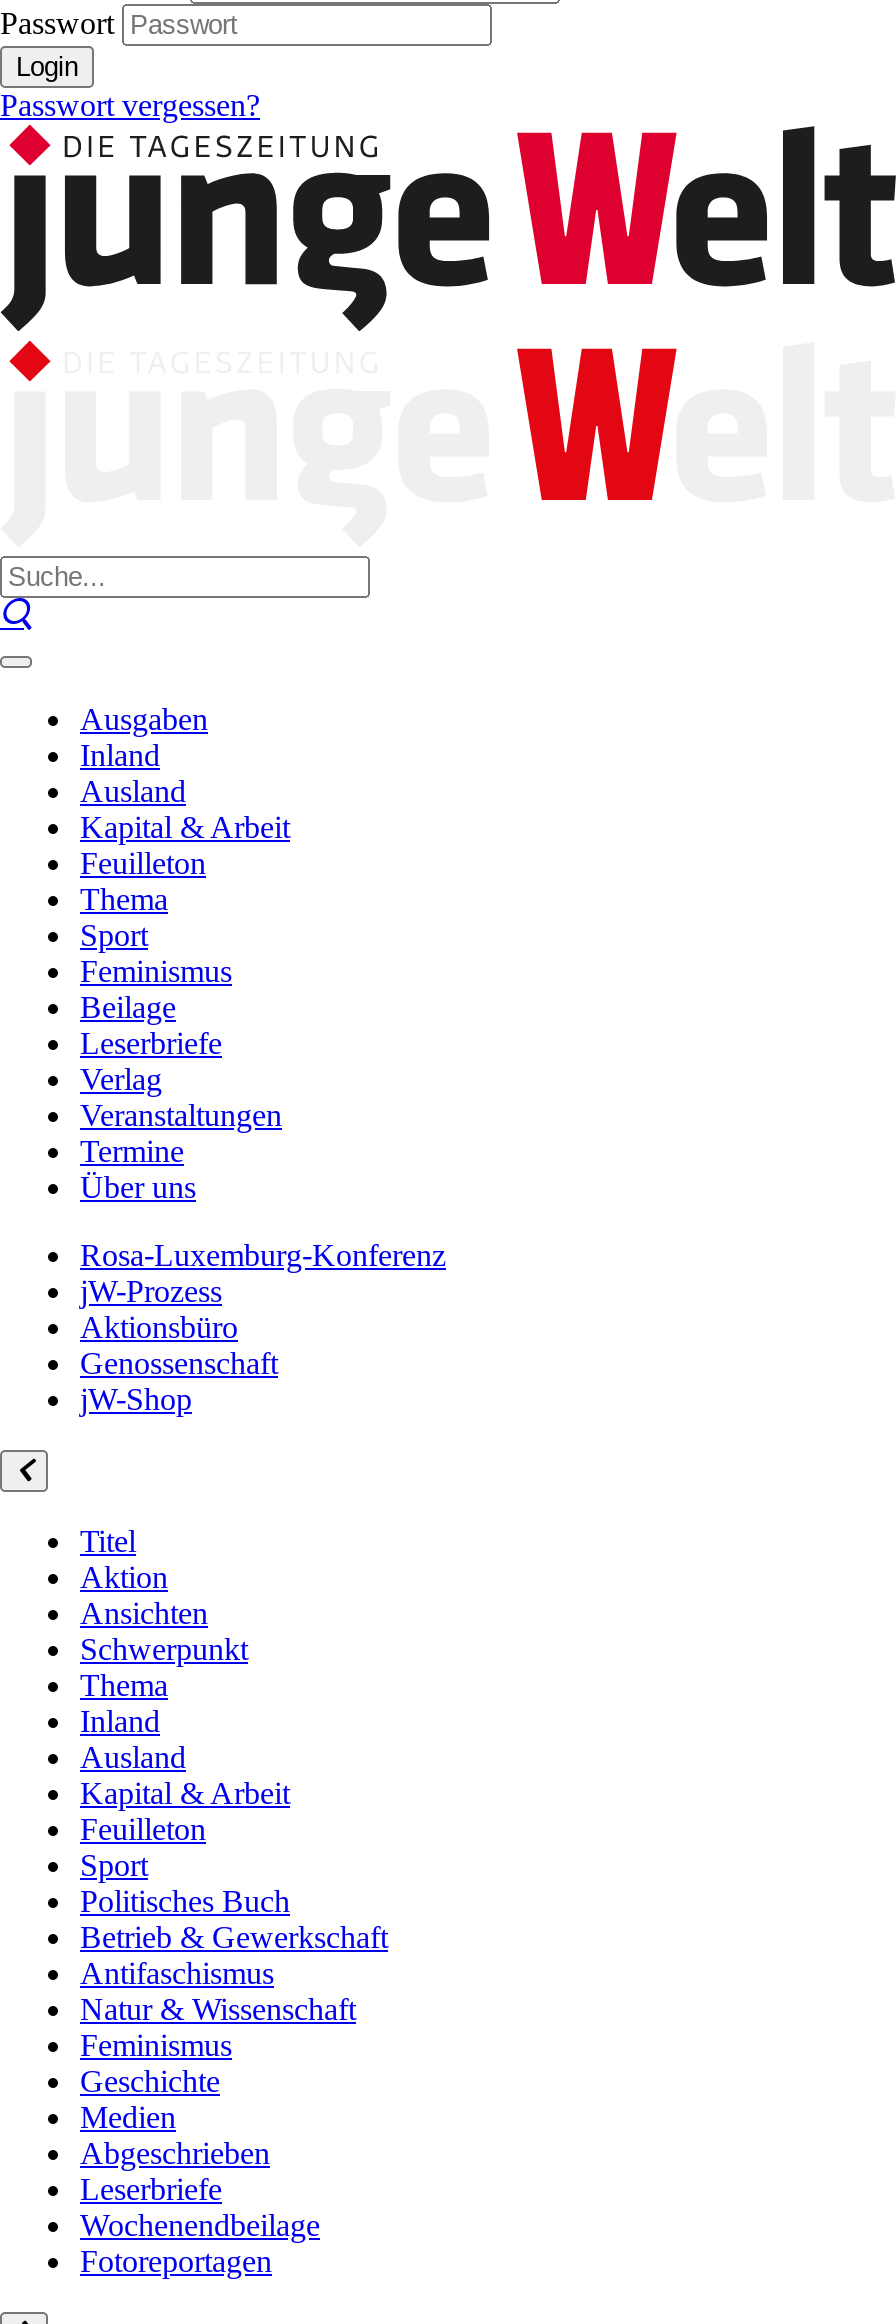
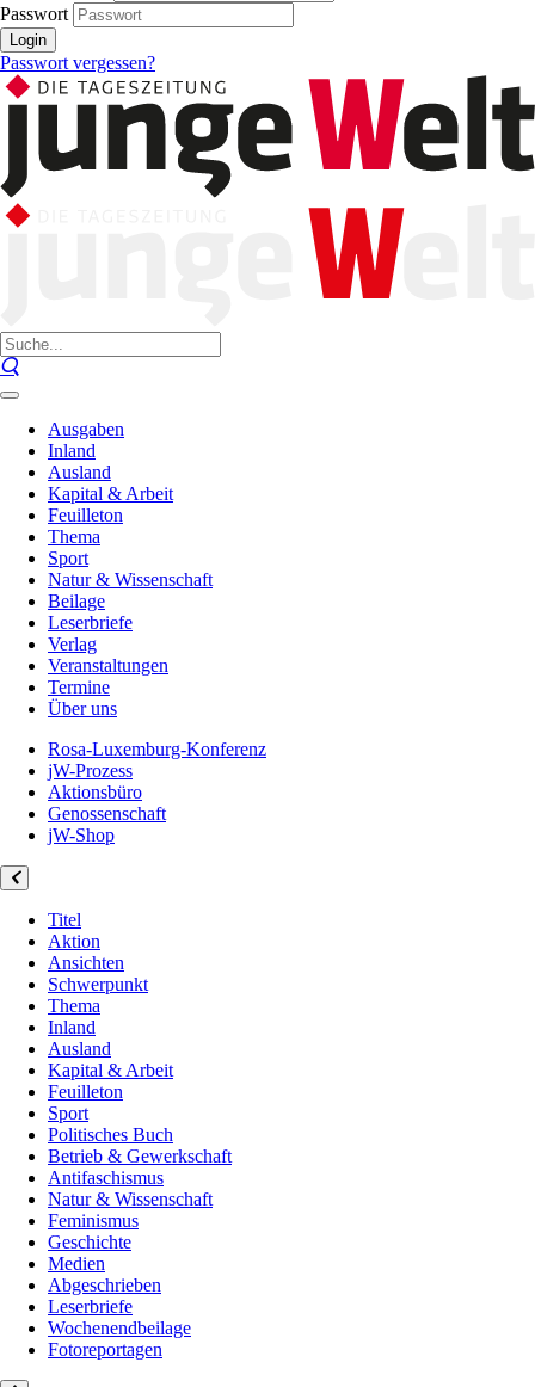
[80,954,232,988] Feminismus -> [48,569,213,590] Natur & Wissenschaft

